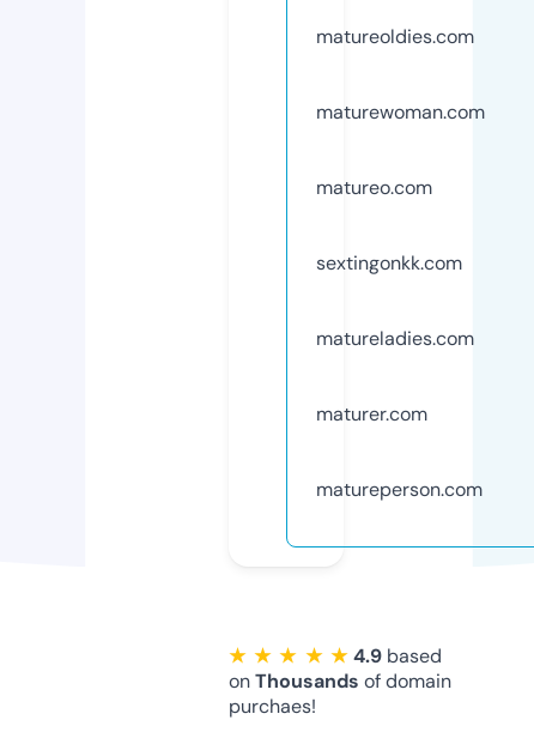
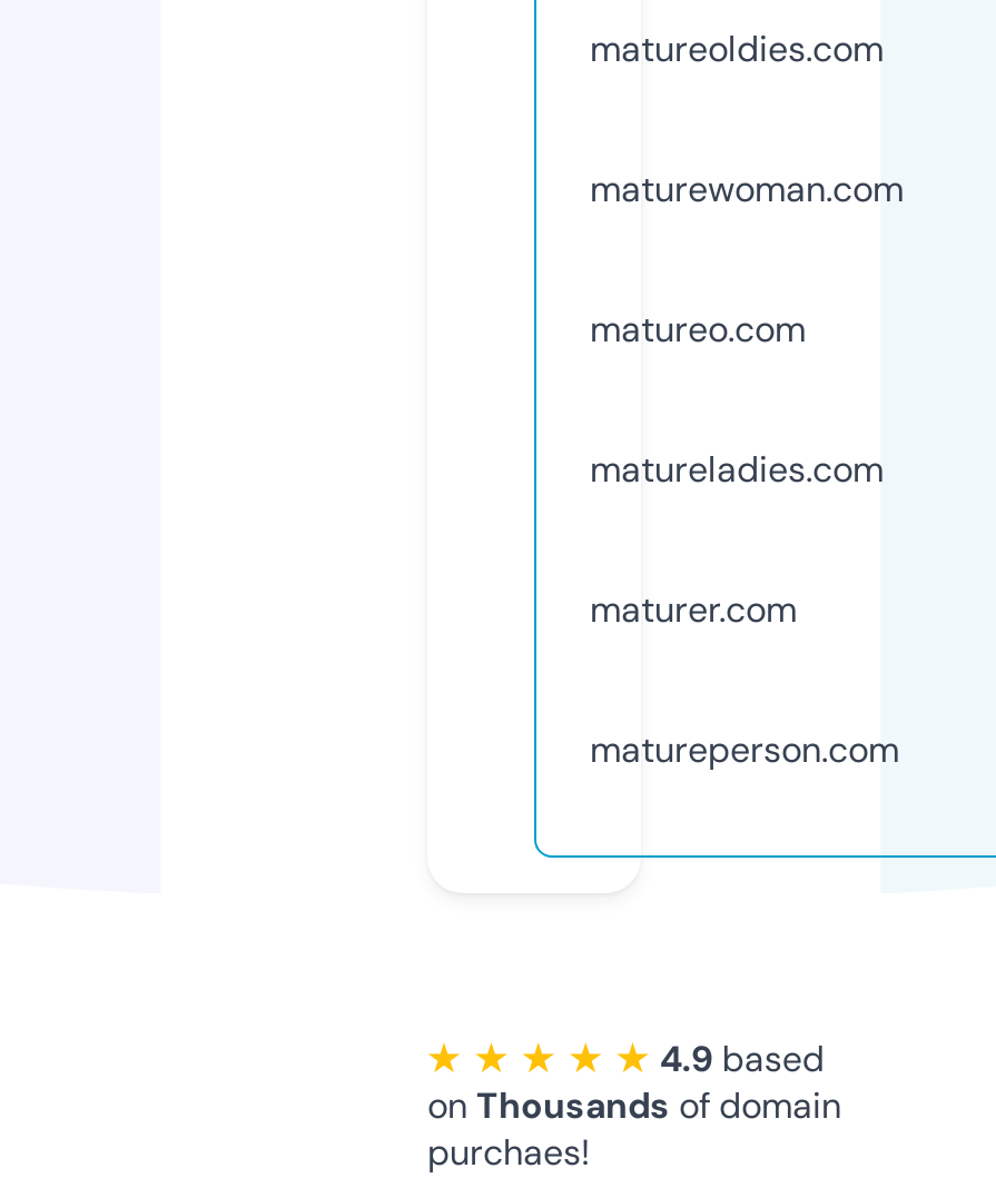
[316,250,462,275] sextingonkk.com -> none

